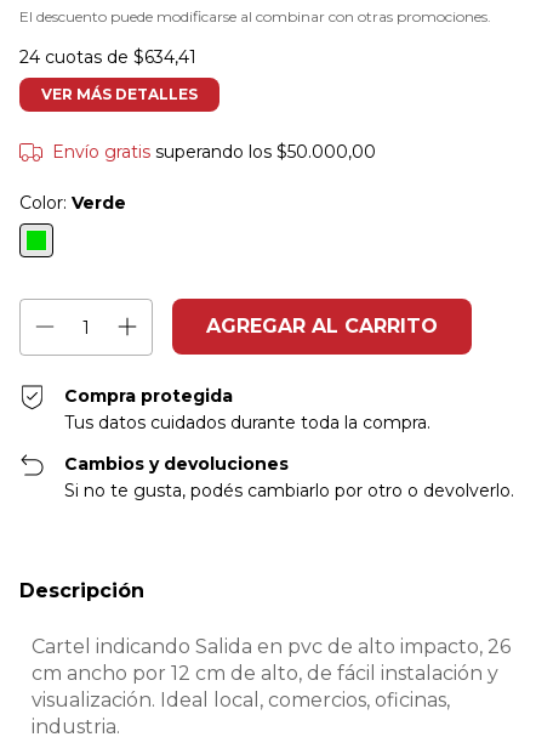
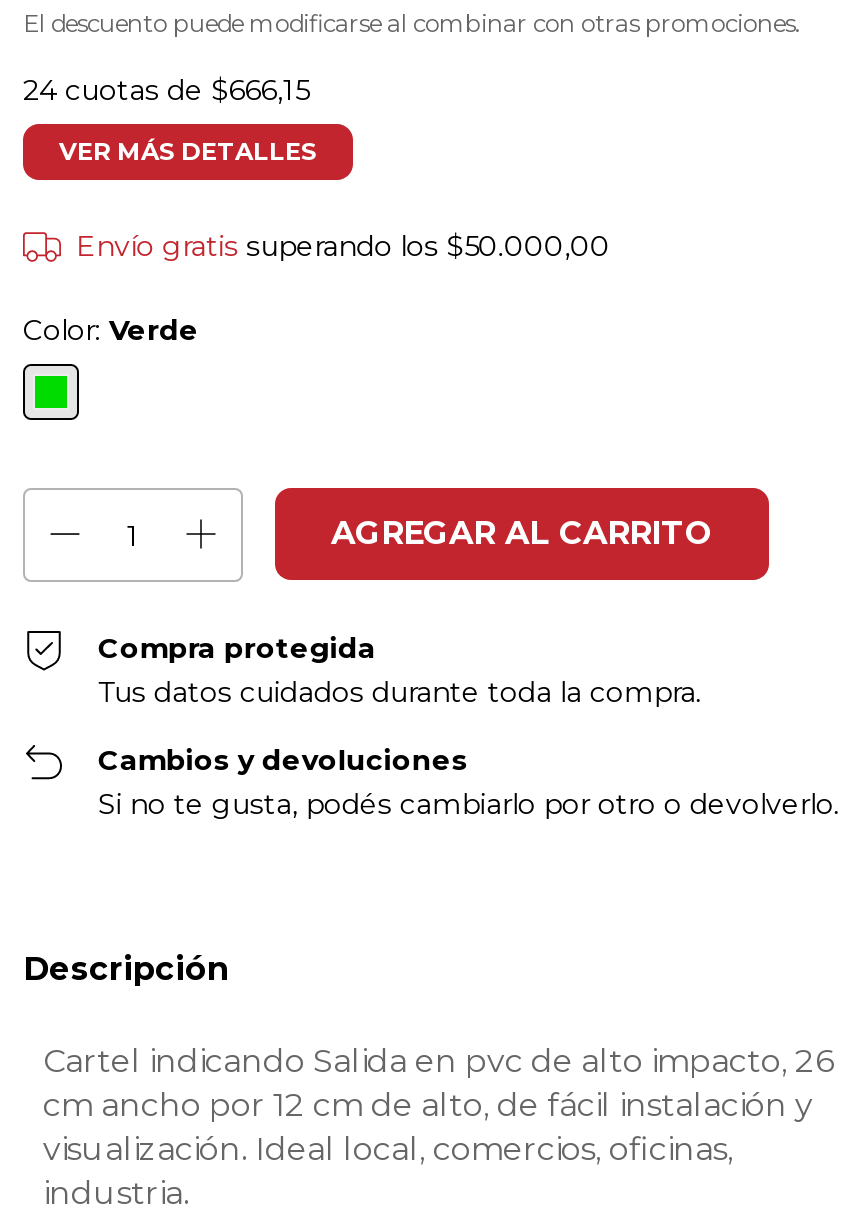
[19,46,196,68] 24 cuotas de $634,41 -> [23,72,309,108] 24 cuotas de $666,15

